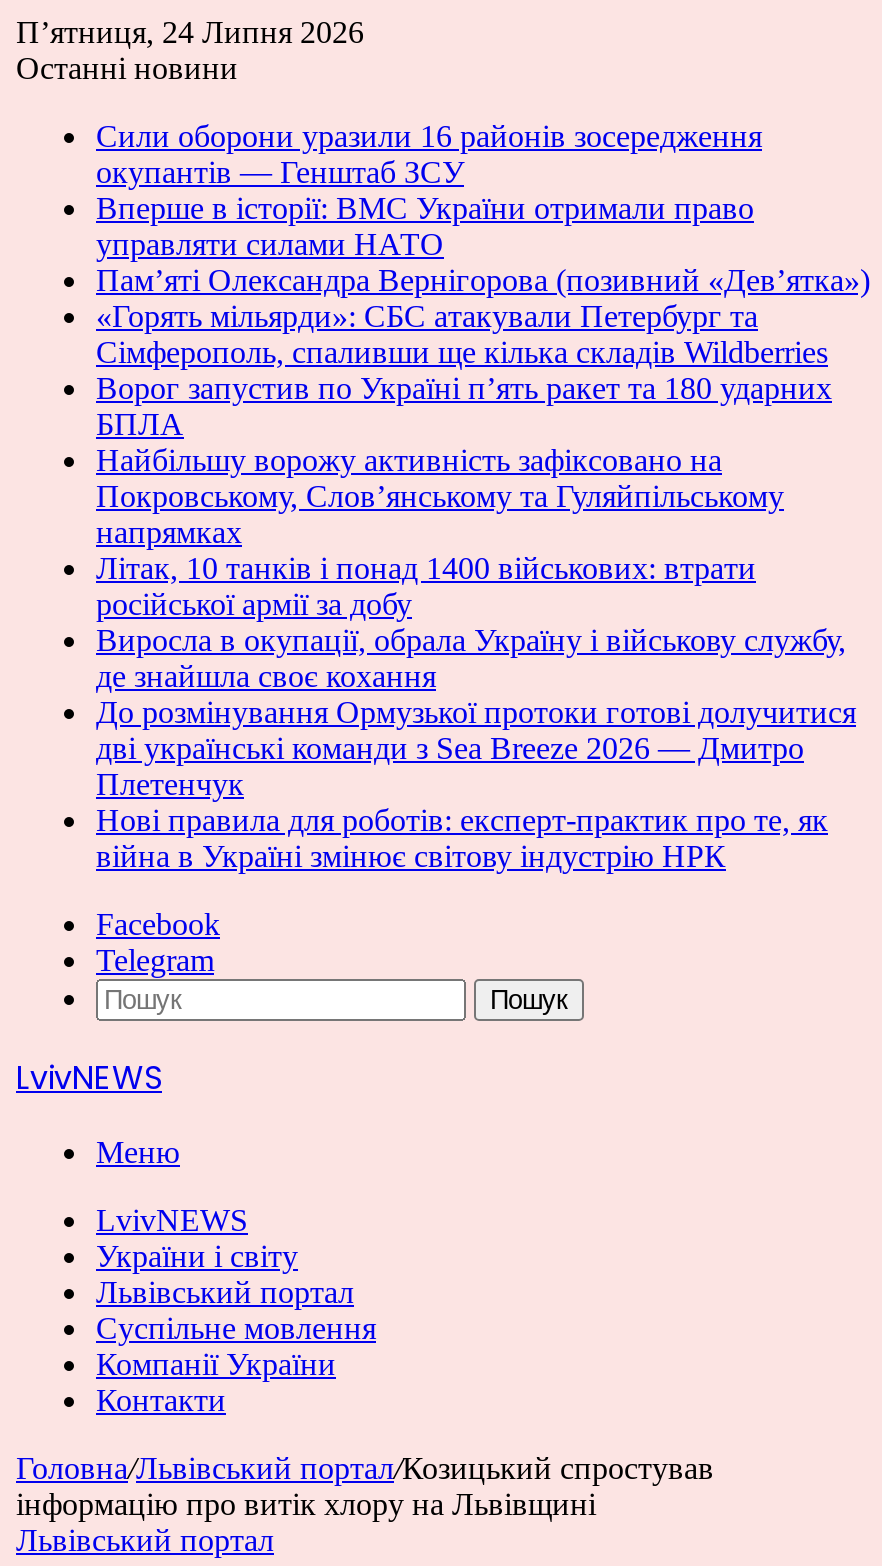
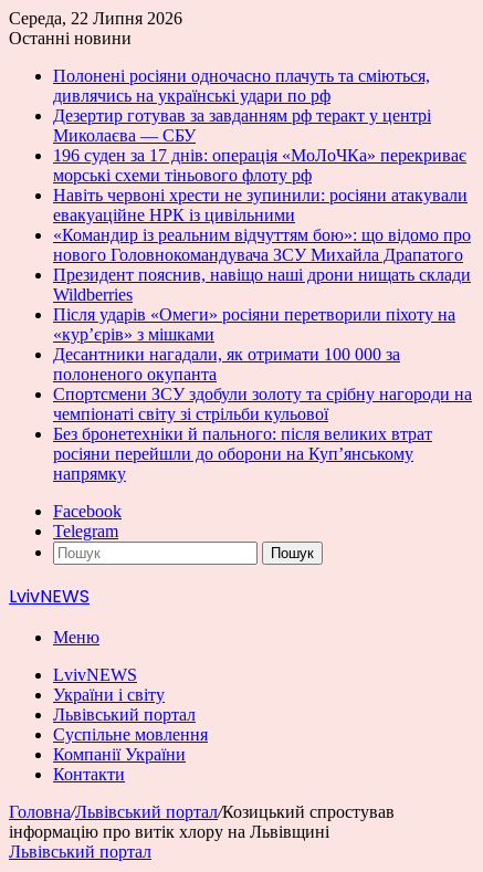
[16,15,364,49] П’ятниця, 24 Липня 2026 -> [9,9,182,28] Середа, 22 Липня 2026
[96,119,870,873] Сили оборони уразили 16 районів зосередження | окупантів — Генштаб ЗСУ | Вперше в історії: ВМС України отримали право | управляти силами НАТО | Пам’яті Олександра Вернігорова (позивний «Дев’ятка») | «Горять мільярди»: СБС атакували Петербург та | Сімферополь, спаливши ще кілька складів Wildberries | Ворог запустив по Україні п’ять ракет та 180 ударних | БПЛА | Найбільшу ворожу активність зафіксовано на | Покровському, Слов’янському та Гуляйпільському | напрямках | Літак, 10 танків і понад 1400 військових: втрати | російської армії за добу | Виросла в окупації, обрала Україну і військову службу, | де знайшла своє кохання | До розмінування Ормузької протоки готові долучитися | дві українські команди з Sea Breeze 2026 — Дмитро | Плетенчук | Нові правила для роботів: експерт-практик про те, як | війна в Україні змінює світову індустрію НРК -> [53,66,472,483] Полонені росіяни одночасно плачуть та сміються, | дивлячись на українські удари по рф | Дезертир готував за завданням рф теракт у центрі | Миколаєва — СБУ | 196 суден за 17 днів: операція «МоЛоЧКа» перекриває | морські схеми тіньового флоту рф | Навіть червоні хрести не зупинили: росіяни атакували | евакуаційне НРК із цивільними | «Командир із реальним відчуттям бою»: що відомо про | нового Головнокомандувача ЗСУ Михайла Драпатого | Президент пояснив, навіщо наші дрони нищать склади | Wildberries | Після ударів «Омеги» росіяни перетворили піхоту на | «кур’єрів» з мішками | Десантники нагадали, як отримати 100 000 за | полоненого окупанта | Спортсмени ЗСУ здобули золоту та срібну нагороди на | чемпіонаті світу зі стрільби кульової | Без бронетехніки й пального: після великих втрат | росіяни перейшли до оборони на Куп’янському | напрямку

